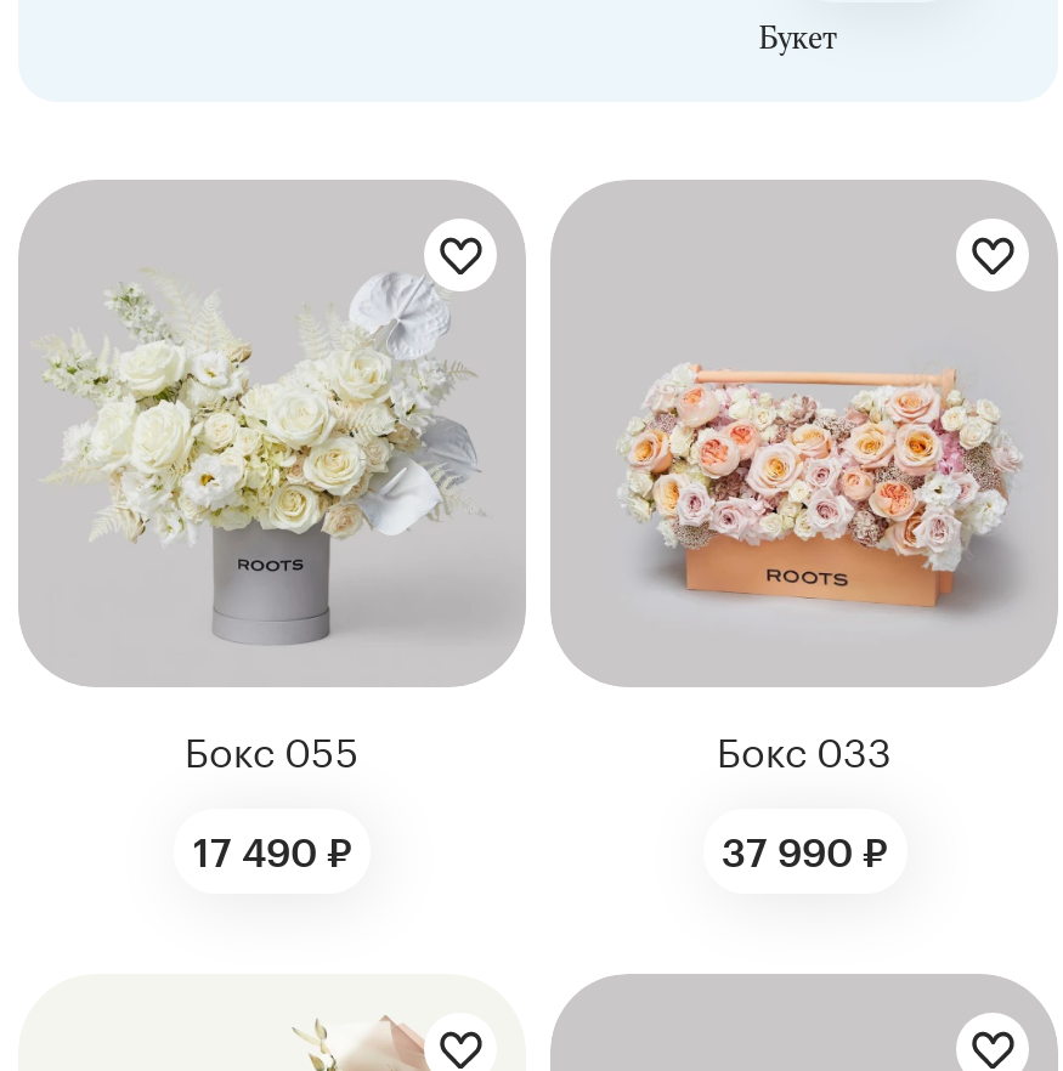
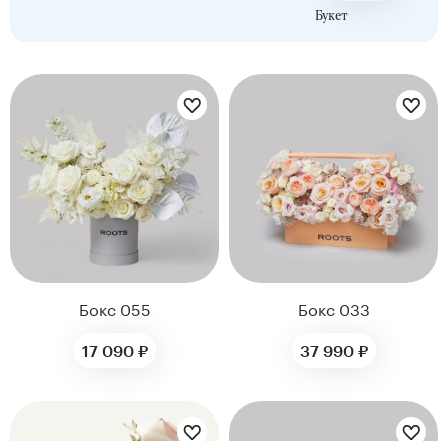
[193,828,351,874] 17 490 ₽ -> [81,341,147,360] 17 090 ₽

